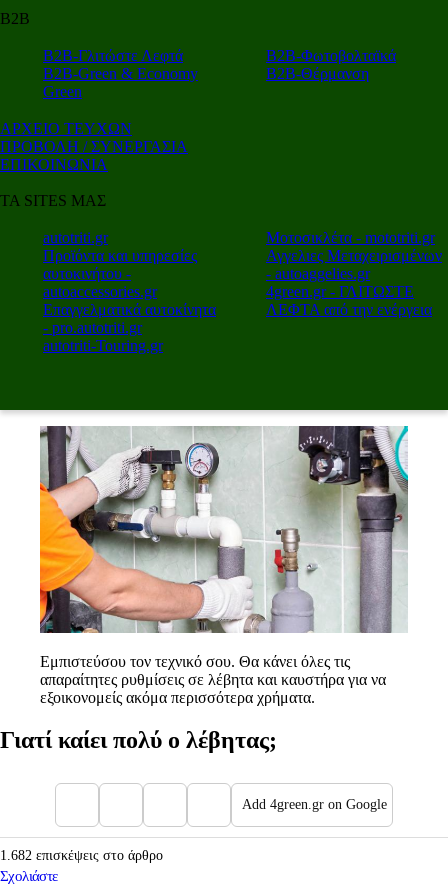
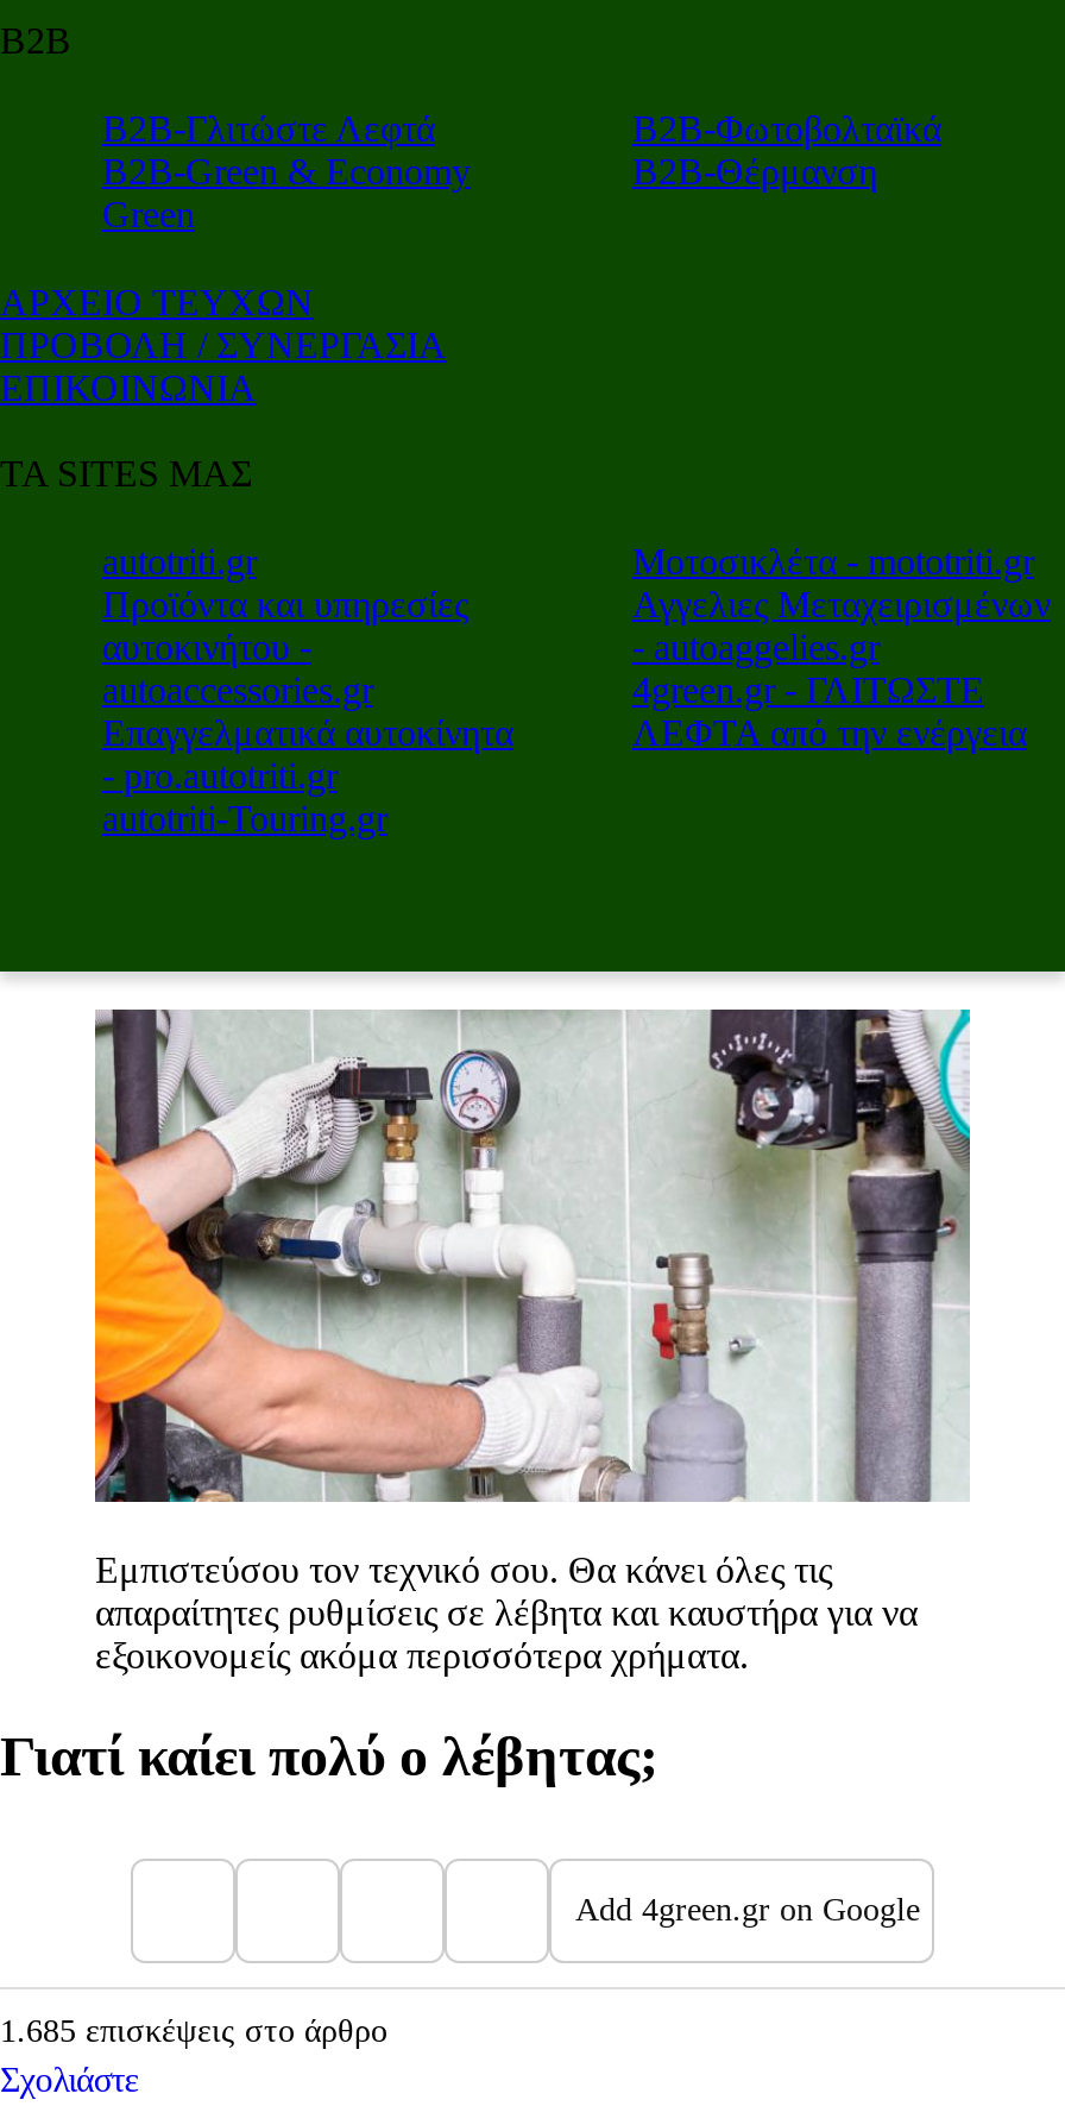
[0,848,163,863] 1.682 επισκέψεις στο άρθρο -> [0,2014,387,2050] 1.685 επισκέψεις στο άρθρο

